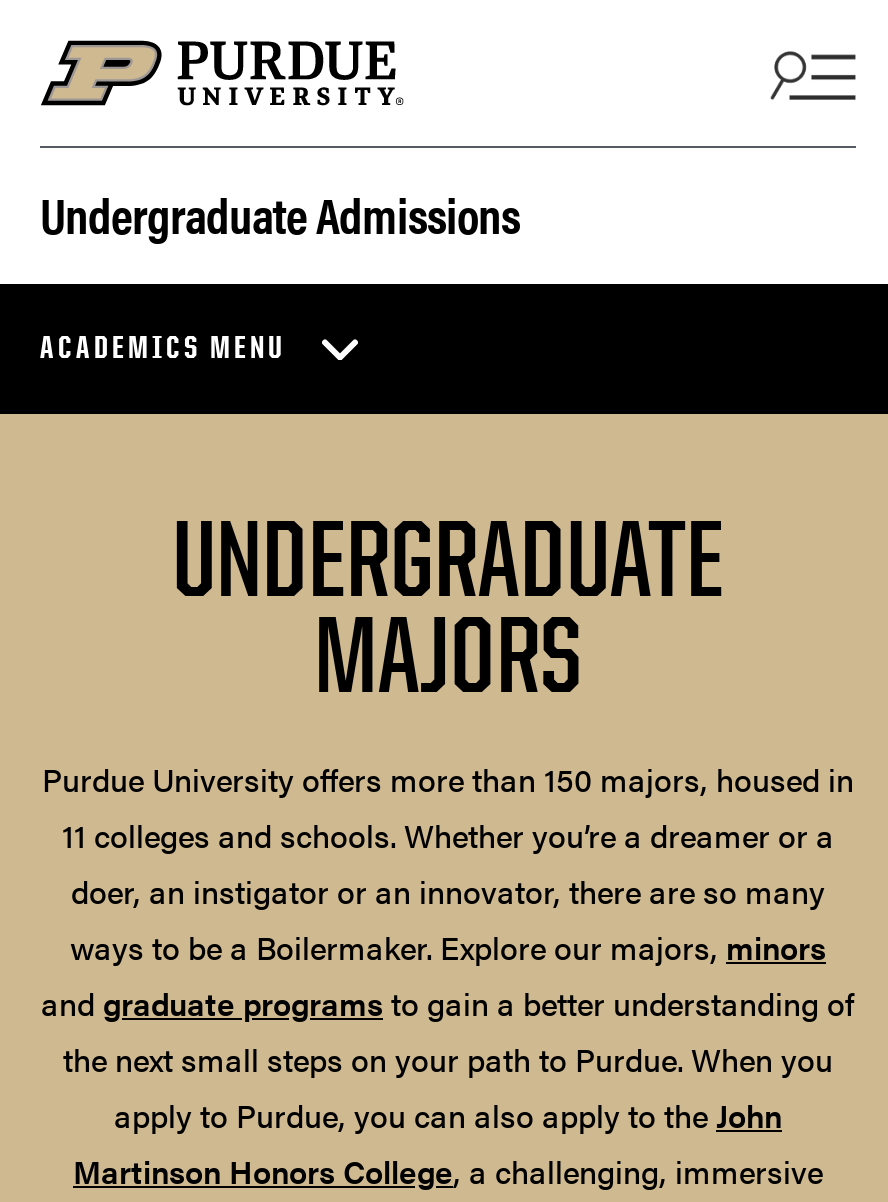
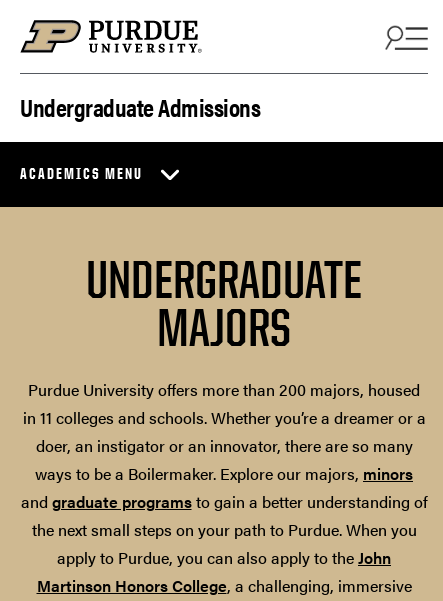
[42,756,854,858] Purdue University offers more than 150 majors, housed in | 11 colleges and schools. Whether you’re a dreamer or a -> [22,378,425,429] Purdue University offers more than 200 majors, housed | in 11 colleges and schools. Whether you’re a dreamer or a

